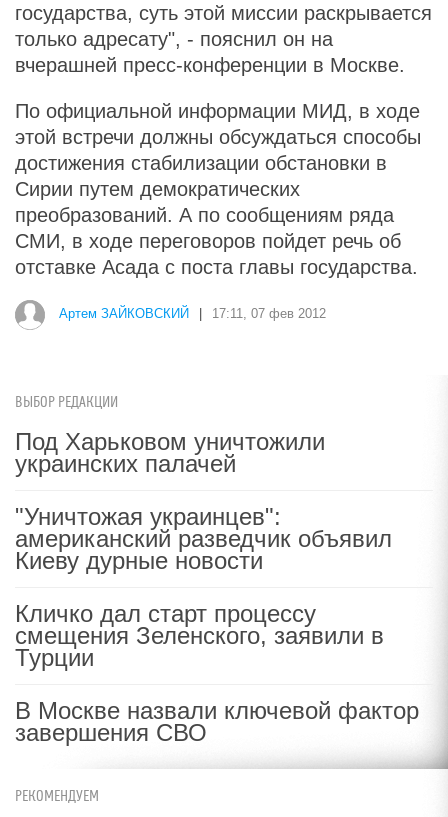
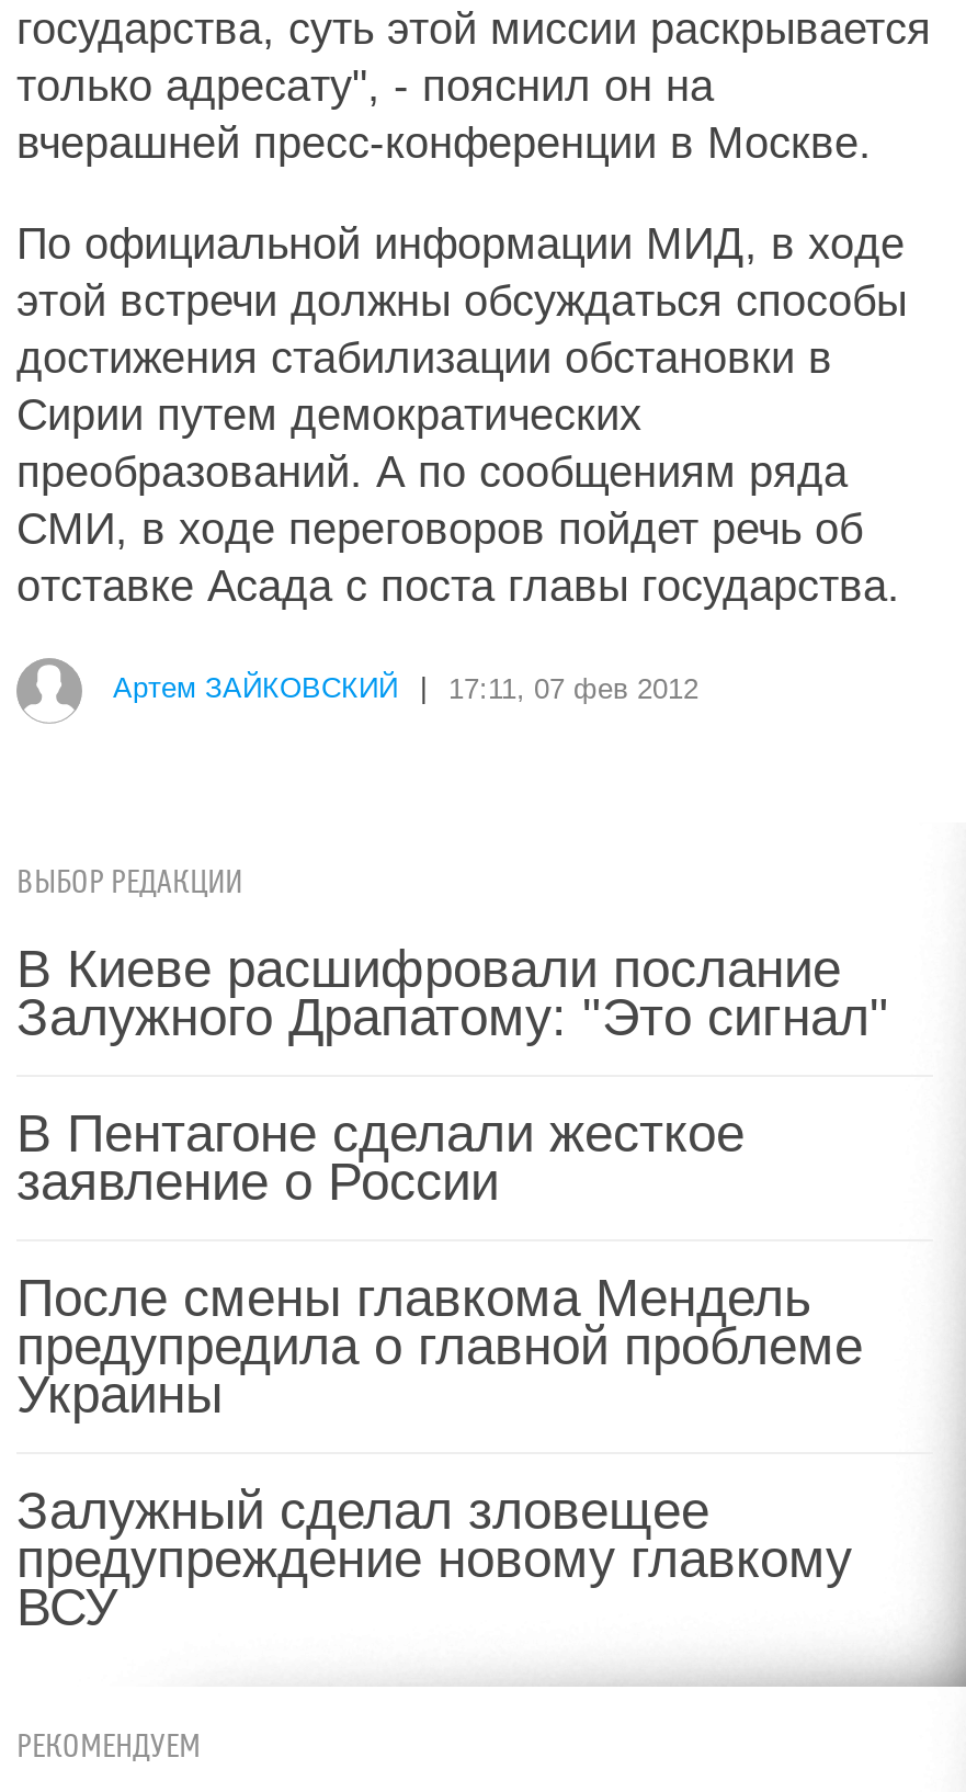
[15,428,325,477] Под Харьковом уничтожили | украинских палачей -> [16,939,889,1046] В Киеве расшифровали послание | Залужного Драпатому: "Это сигнал"
[15,503,392,574] "Уничтожая украинцев": | американский разведчик объявил | Киеву дурные новости -> [16,1103,745,1211] В Пентагоне сделали жесткое | заявление о России
[15,600,384,671] Кличко дал старт процессу | смещения Зеленского, заявили в | Турции -> [16,1268,863,1424] После смены главкома Мендель | предупредила о главной проблеме | Украины
[15,697,419,746] В Москве назвали ключевой фактор | завершения СВО -> [16,1481,852,1636] Залужный сделал зловещее | предупреждение новому главкому | ВСУ

